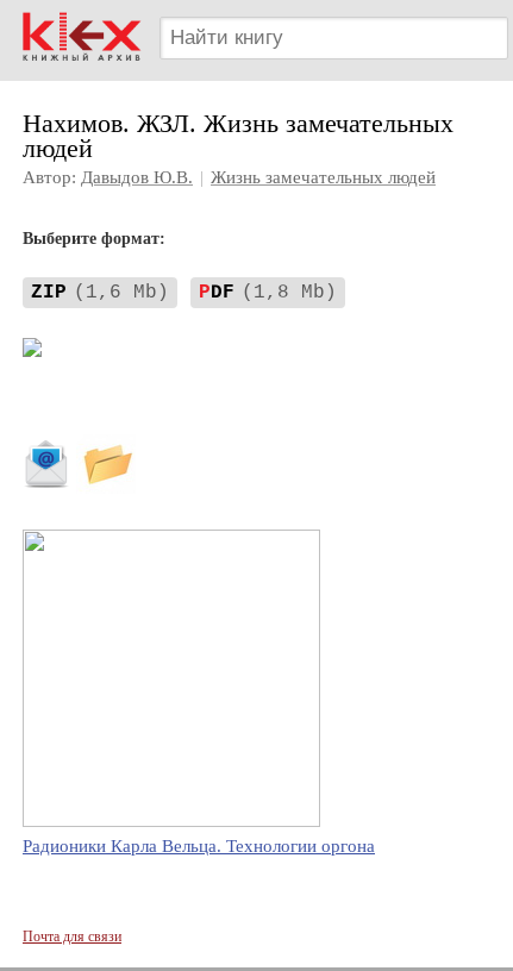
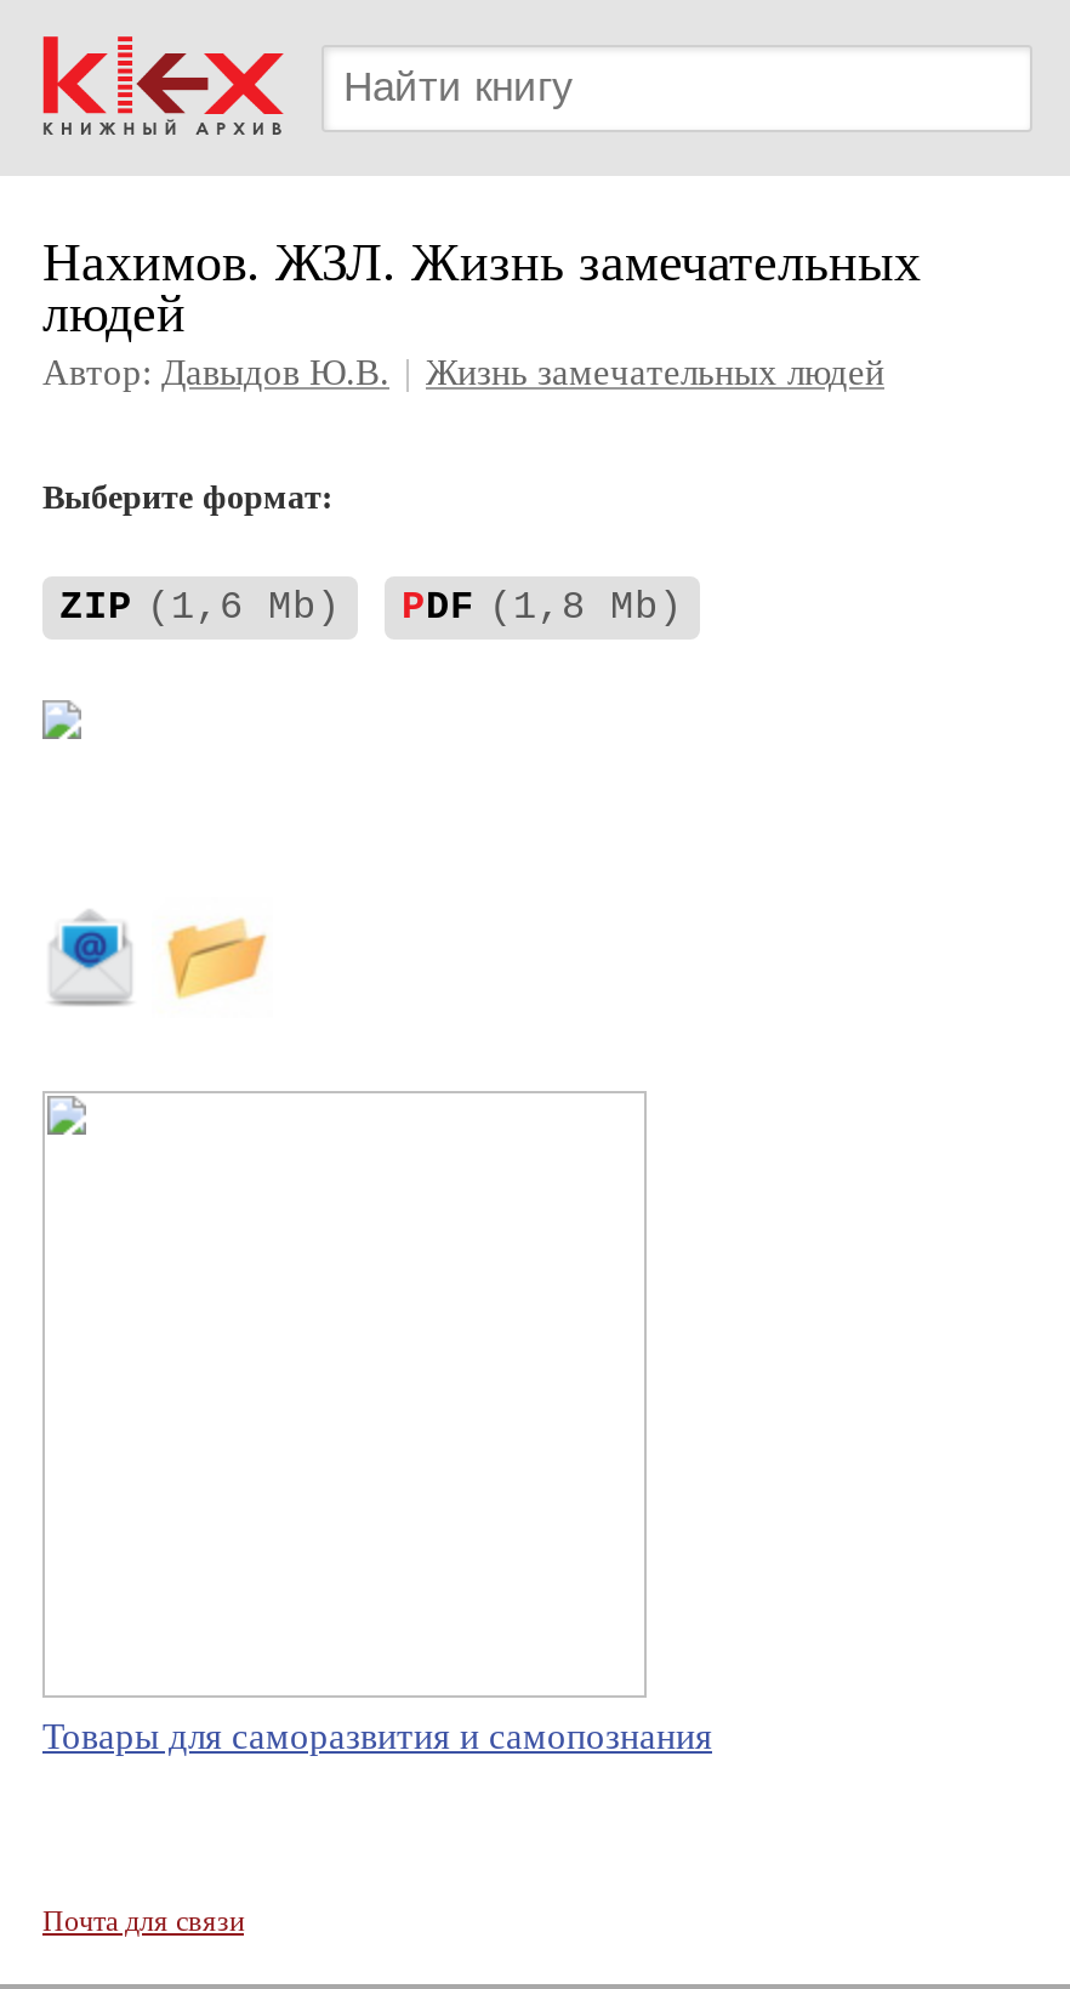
[23,837,375,856] Радионики Карла Вельца. Технологии оргона -> [42,1717,712,1756] Товары для саморазвития и самопознания

